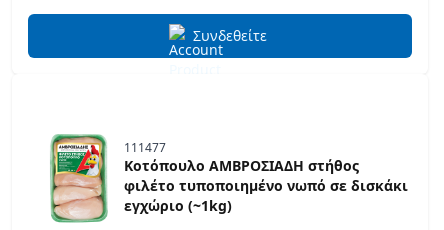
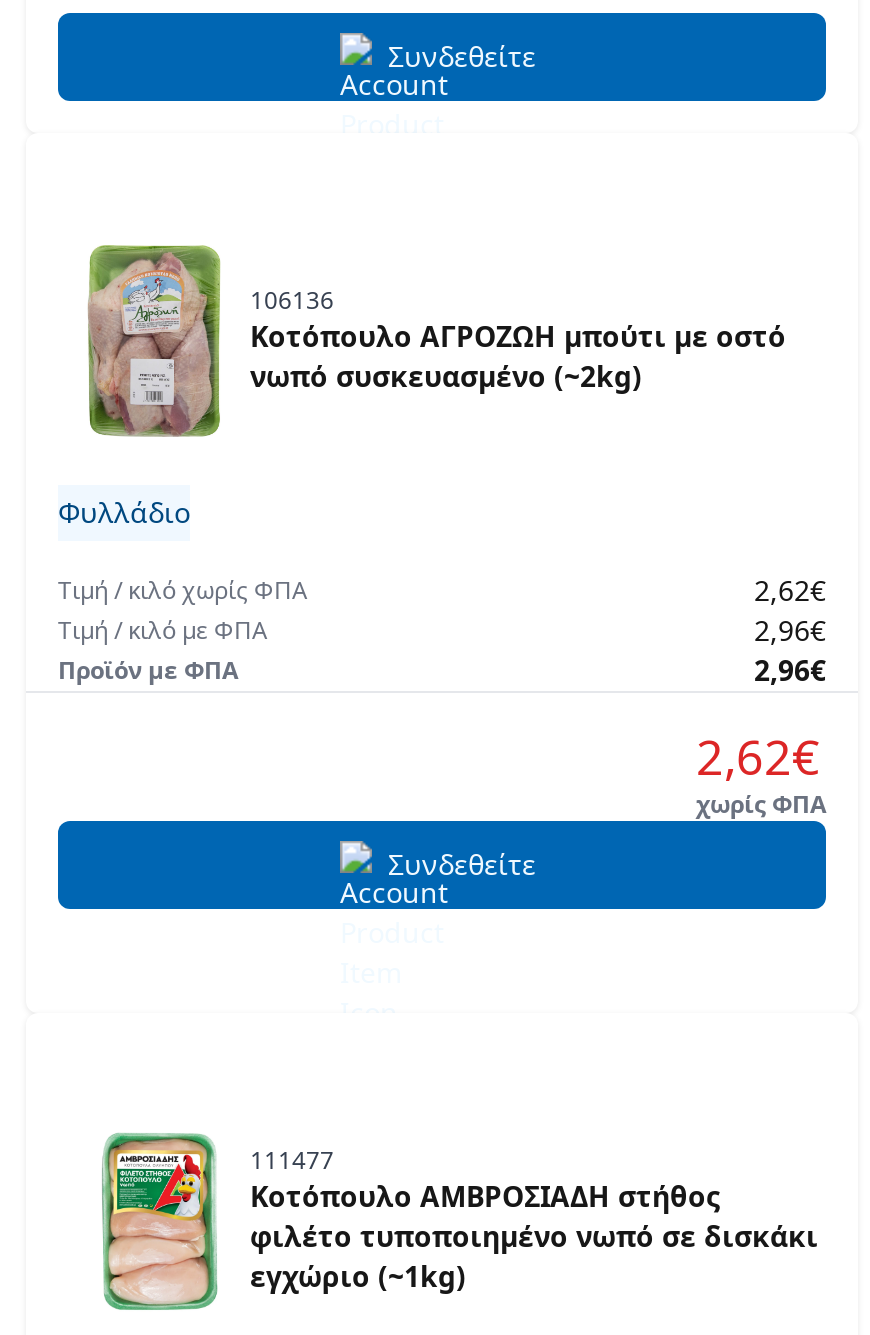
none -> [58,492,826,883] Φυλλάδιο | Τιμή / κιλό χωρίς ΦΠΑ | 2,62€ | Τιμή / κιλό με ΦΠΑ | 2,96€ | Προϊόν με ΦΠΑ | 2,96€ | 2,62€ | χωρίς ΦΠΑ | Συνδεθείτε
none -> [86,243,786,439] [image] | 106136 | Κοτόπουλο ΑΓΡΟΖΩΗ μπούτι με οστό | νωπό συσκευασμένο (~2kg)

